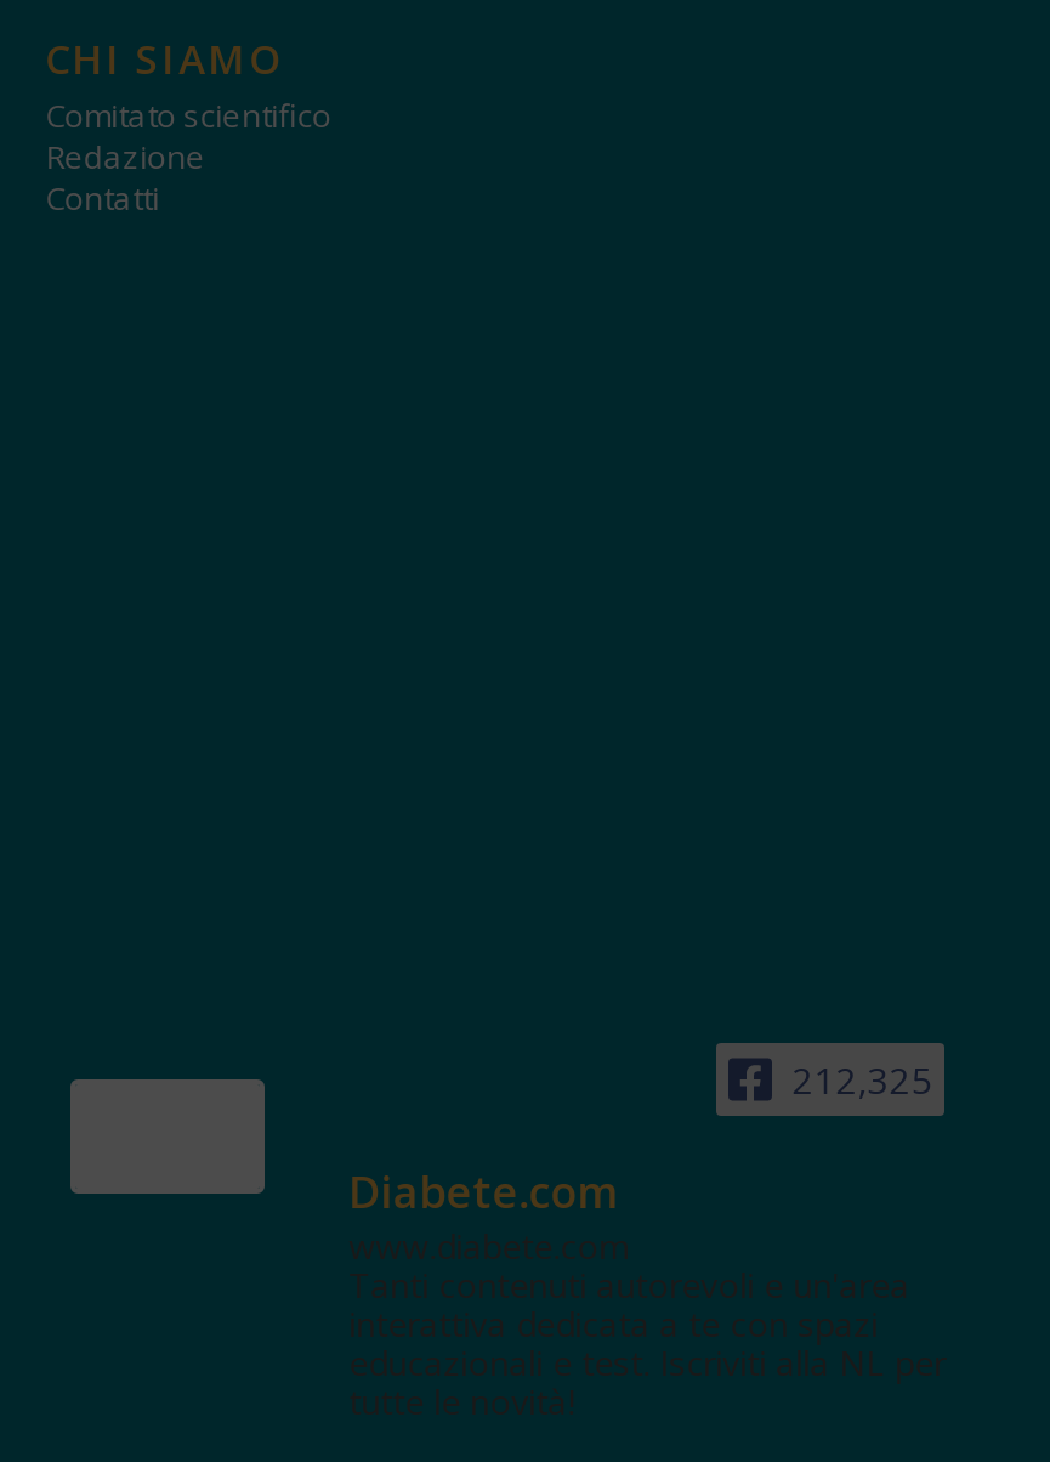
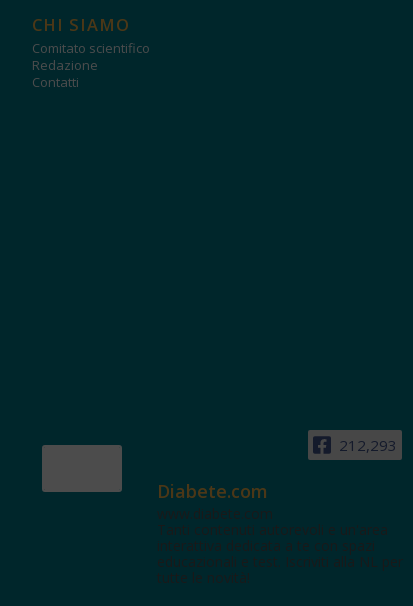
[792,1054,933,1103] 212,325 -> [339,434,397,454] 212,293

